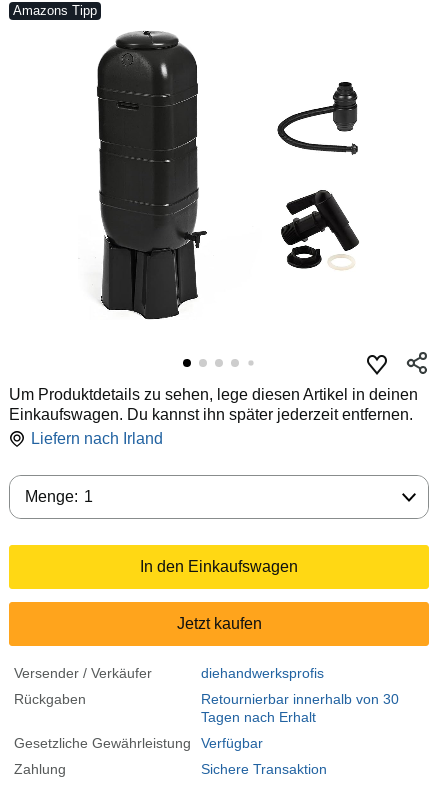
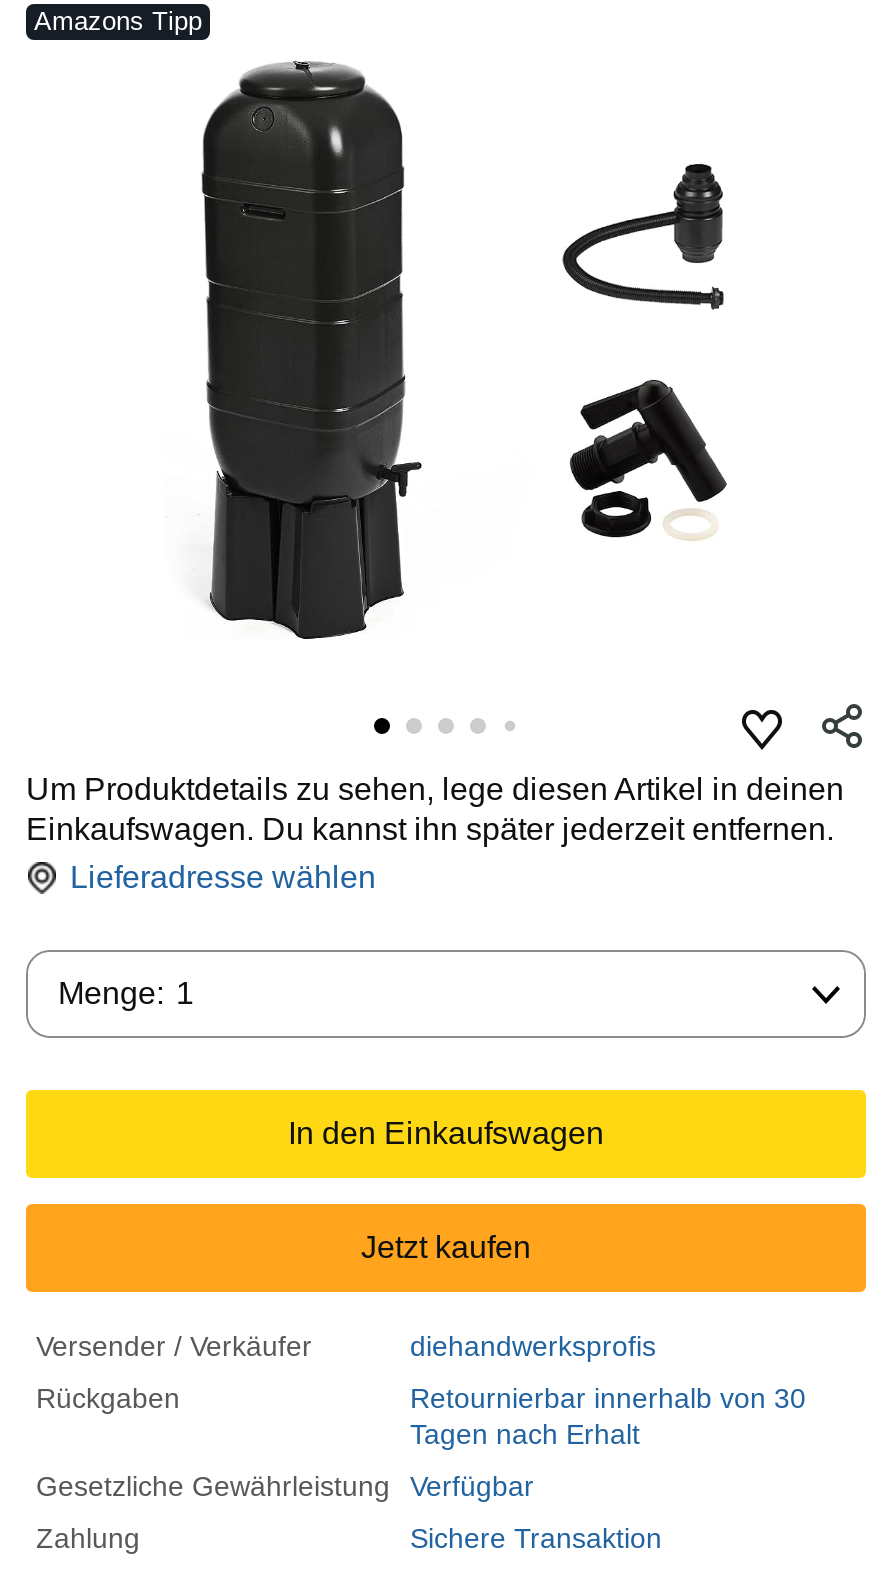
[31,430,163,447] Liefern nach Irland -> [70,860,376,894] Lieferadresse wählen

